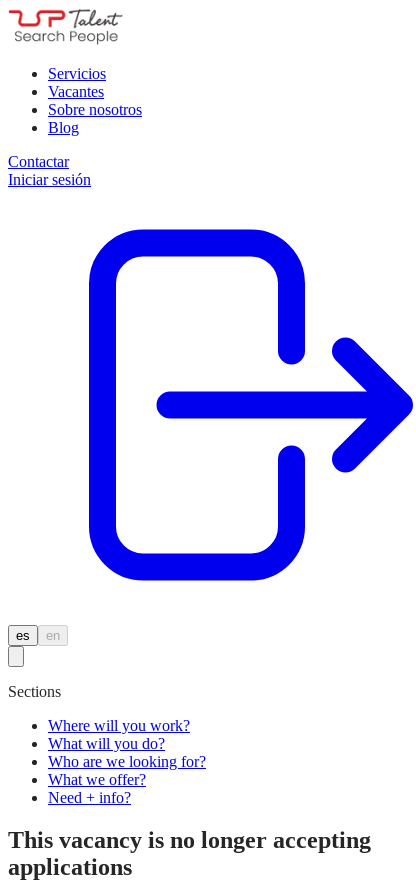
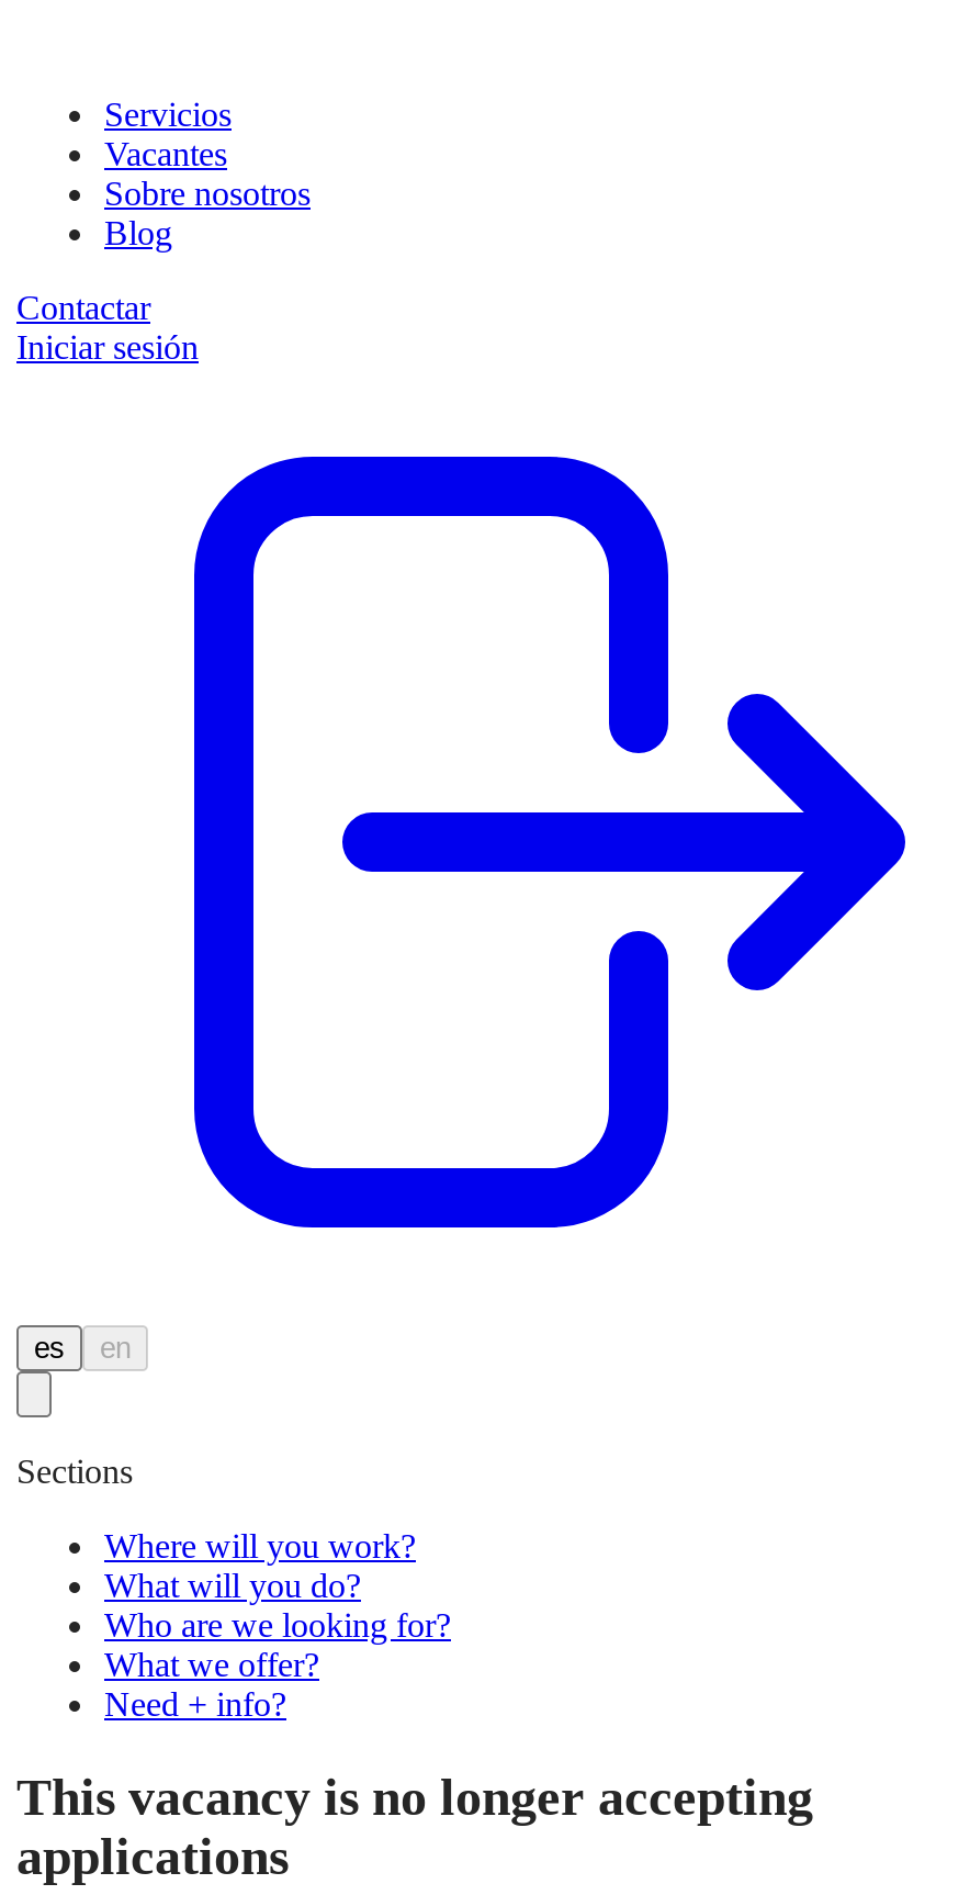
[8,9,123,45] [image] -> none

